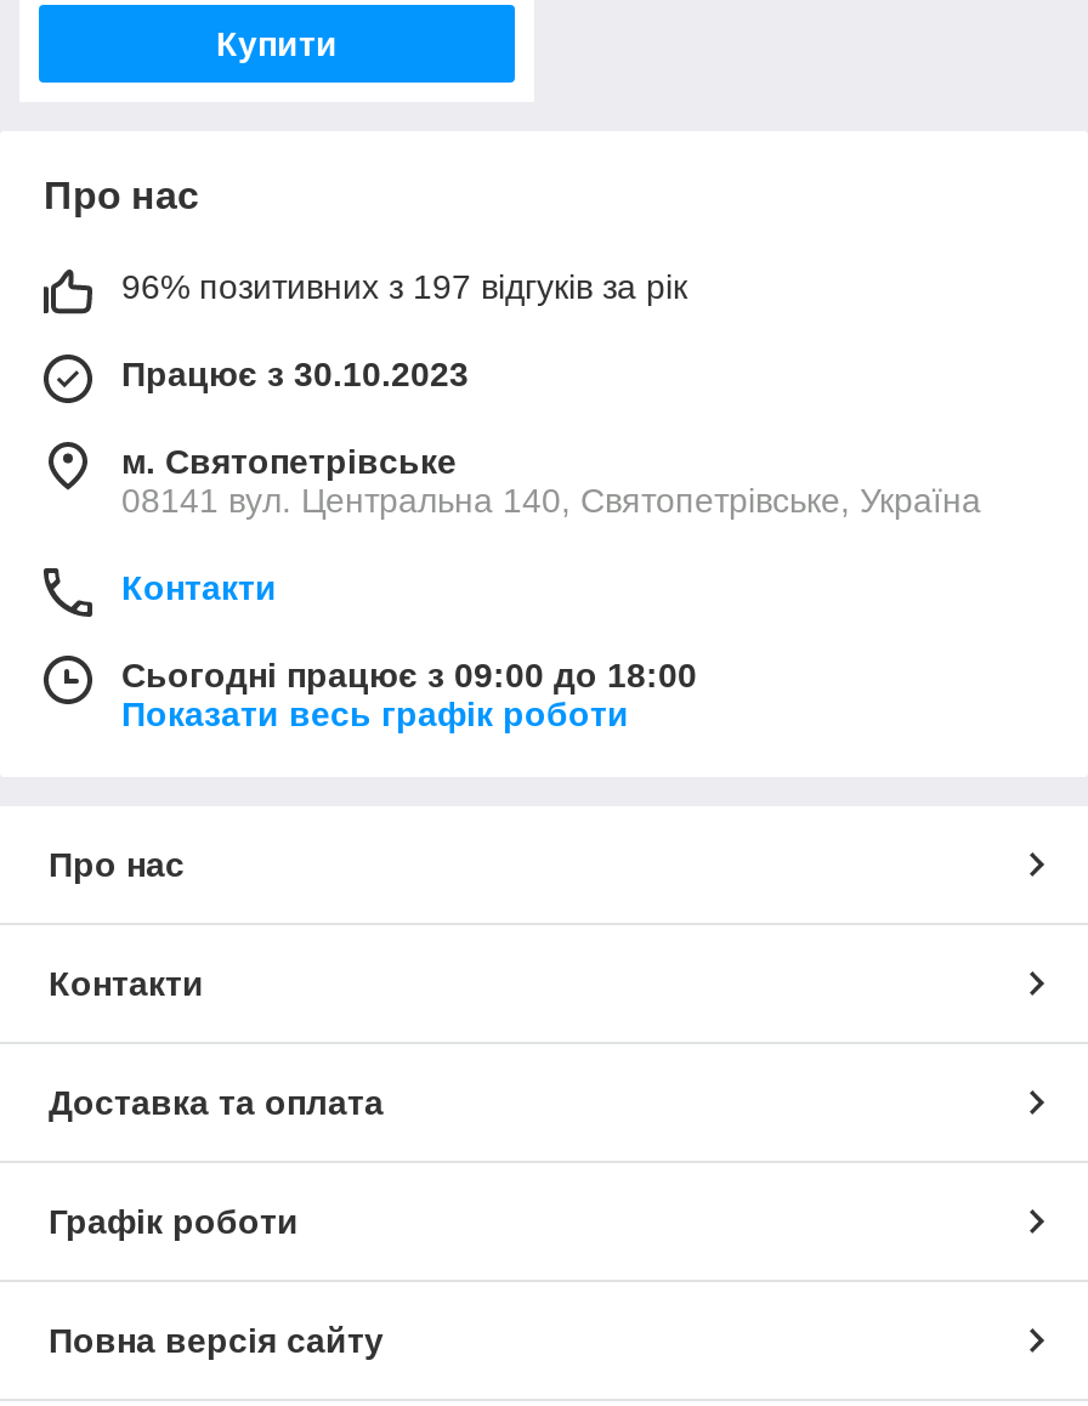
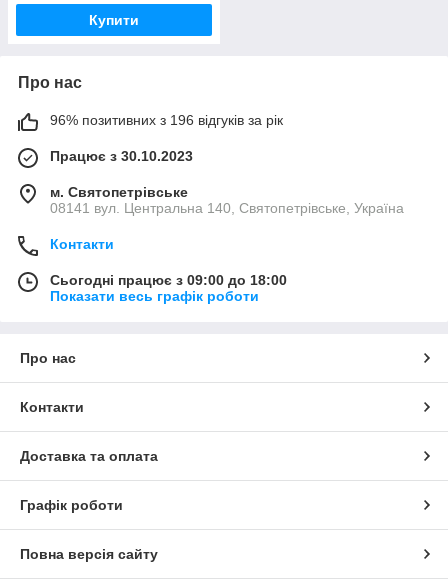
[121,268,687,307] 96% позитивних з 197 відгуків за рік -> [50,112,283,128] 96% позитивних з 196 відгуків за рік

